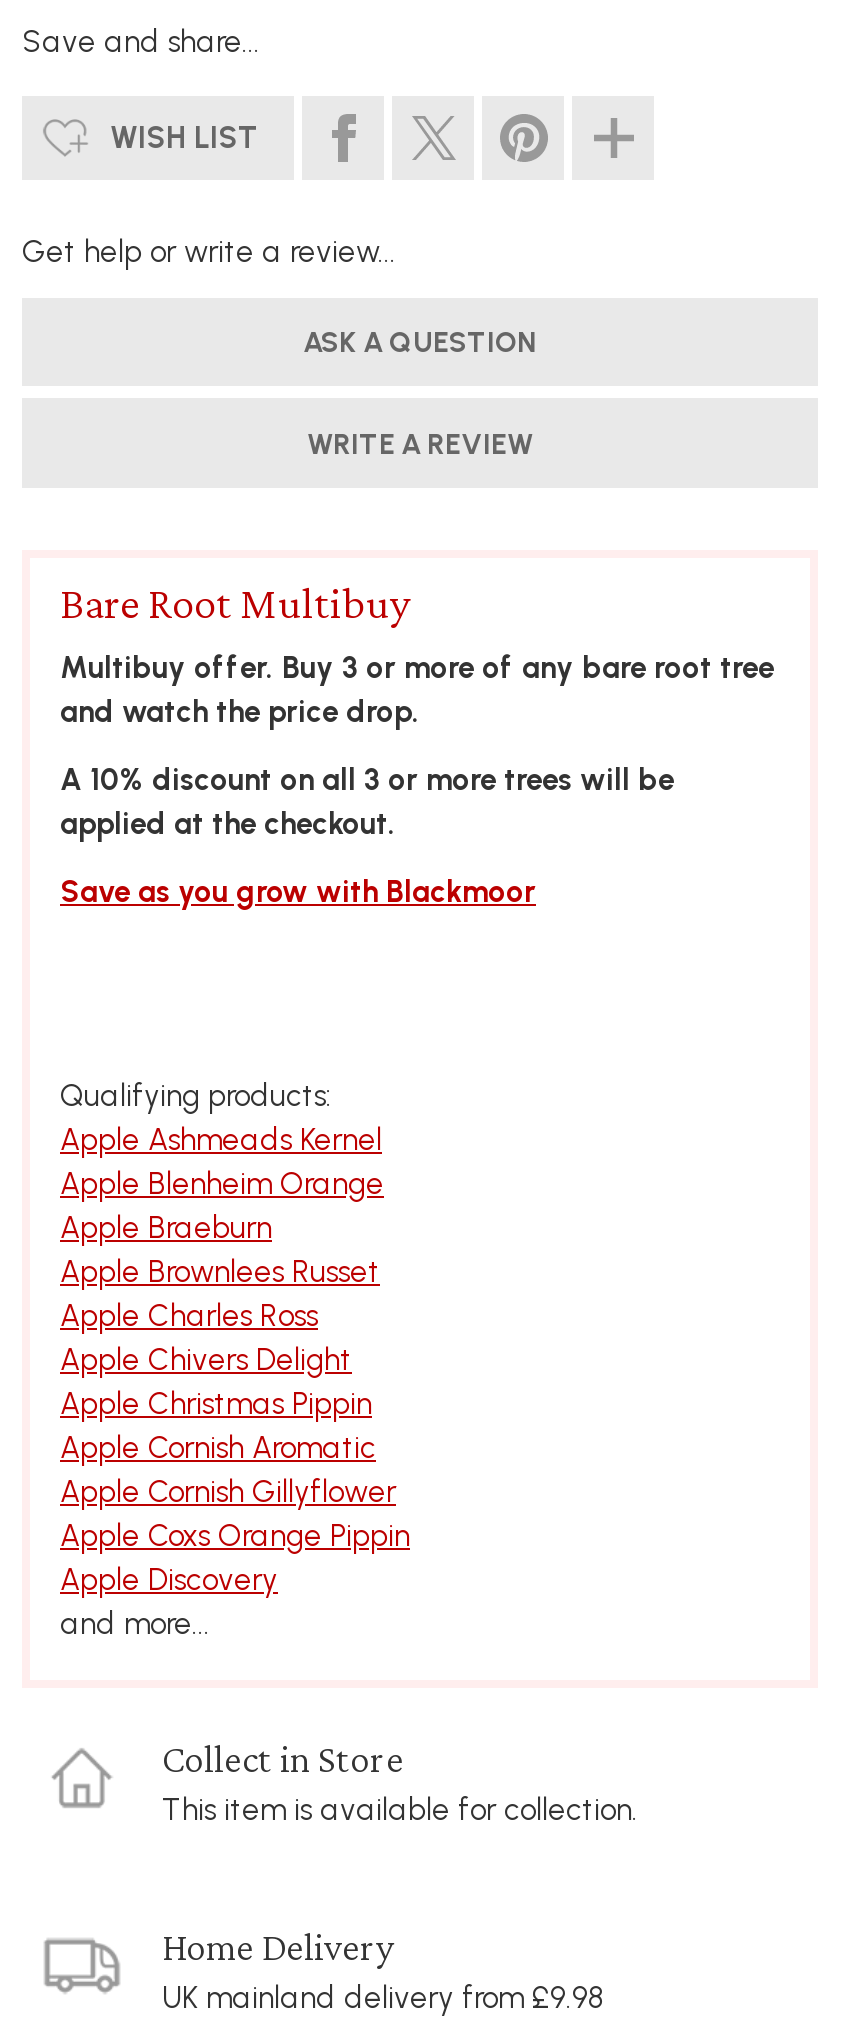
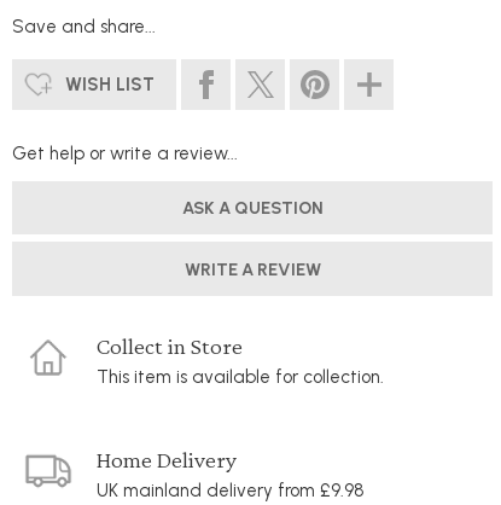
[60,578,774,910] Bare Root Multibuy | Multibuy offer. Buy 3 or more of any bare root tree | and watch the price drop. | A 10% discount on all 3 or more trees will be | applied at the checkout. | Save as you grow with Blackmoor -> none
[60,1078,410,1642] Qualifying products: | Apple Ashmeads Kernel | Apple Blenheim Orange | Apple Braeburn | Apple Brownlees Russet | Apple Charles Ross | Apple Chivers Delight | Apple Christmas Pippin | Apple Cornish Aromatic | Apple Cornish Gillyflower | Apple Coxs Orange Pippin | Apple Discovery | and more... -> none

